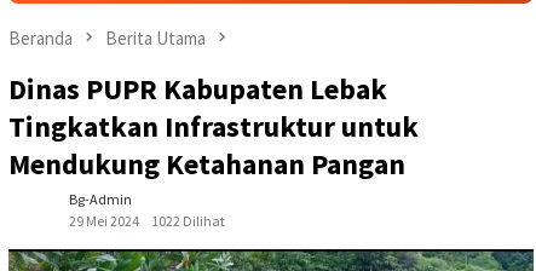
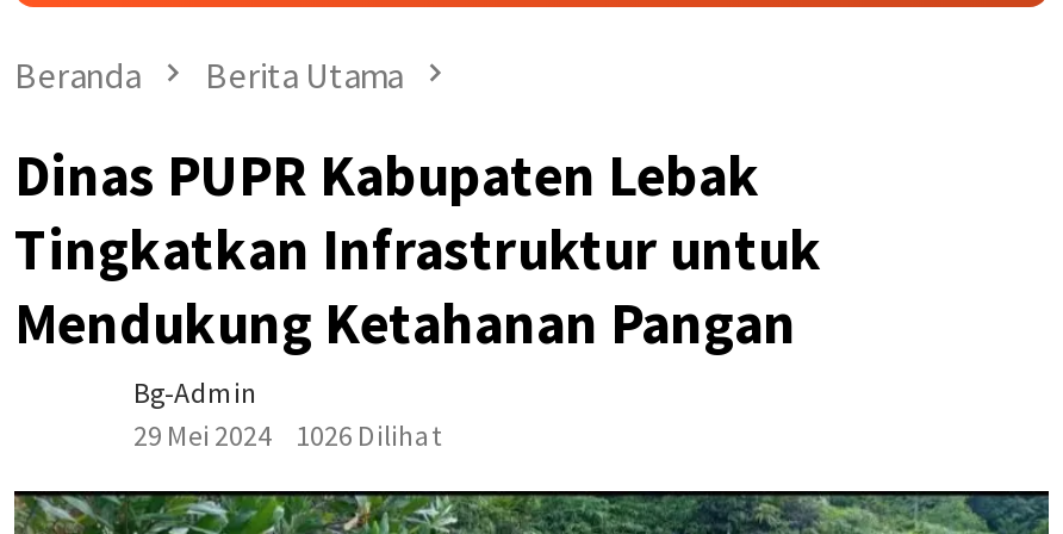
[69,212,225,230] 29 Mei 2024 1022 Dilihat -> [133,418,441,454] 29 Mei 2024 1026 Dilihat

